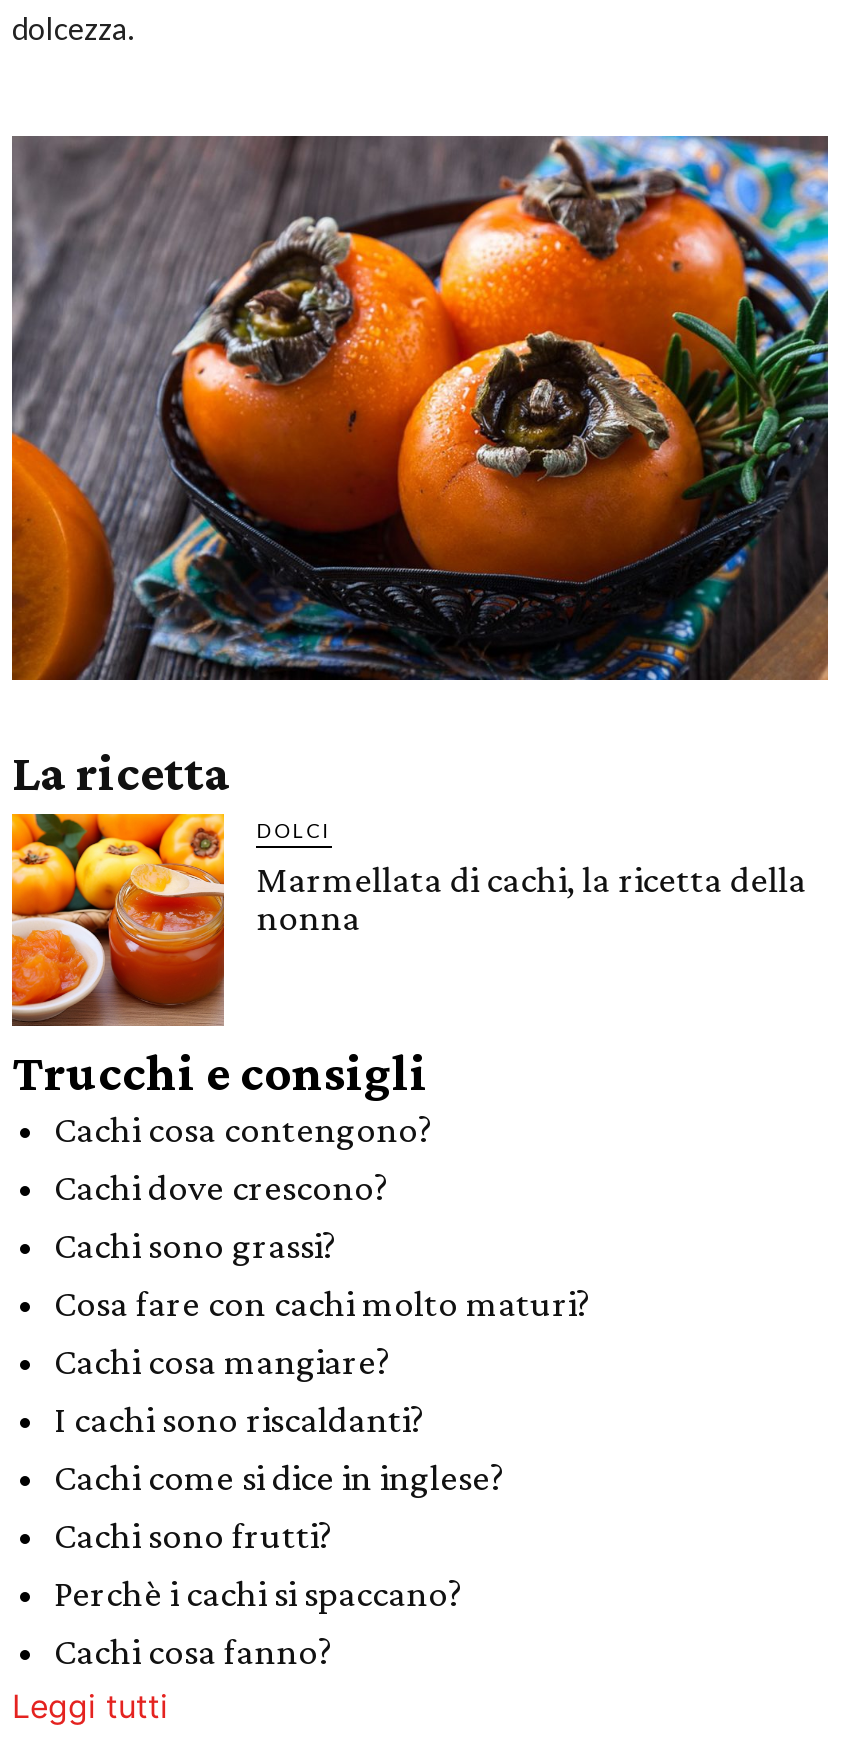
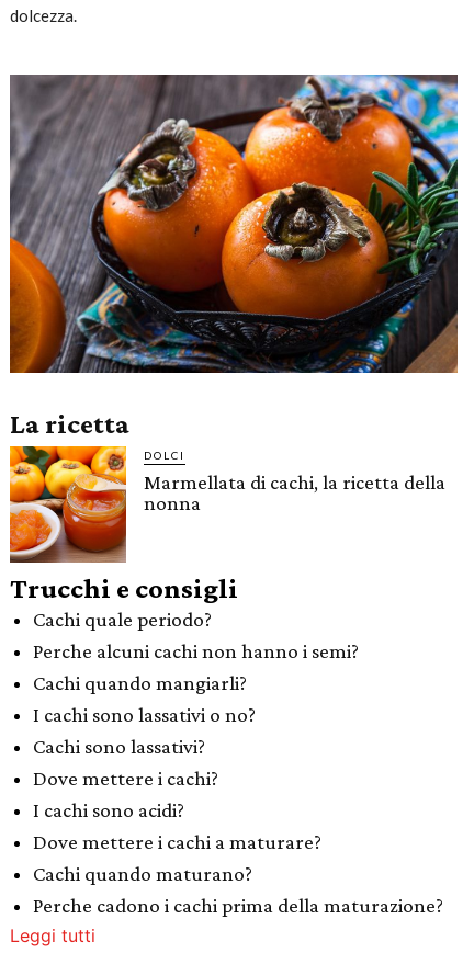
[54,1108,590,1672] Cachi cosa contengono? | Cachi dove crescono? | Cachi sono grassi? | Cosa fare con cachi molto maturi? | Cachi cosa mangiare? | I cachi sono riscaldanti? | Cachi come si dice in inglese? | Cachi sono frutti? | Perchè i cachi si spaccano? | Cachi cosa fanno? -> [33,607,443,917] Cachi quale periodo? | Perche alcuni cachi non hanno i semi? | Cachi quando mangiarli? | I cachi sono lassativi o no? | Cachi sono lassativi? | Dove mettere i cachi? | I cachi sono acidi? | Dove mettere i cachi a maturare? | Cachi quando maturano? | Perche cadono i cachi prima della maturazione?

